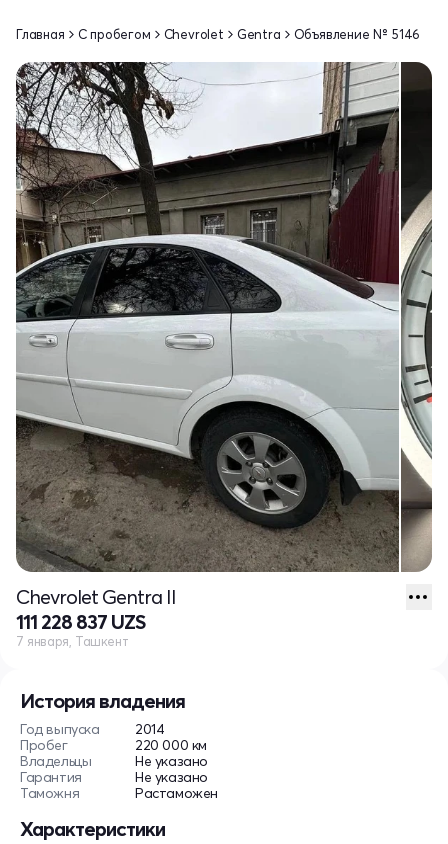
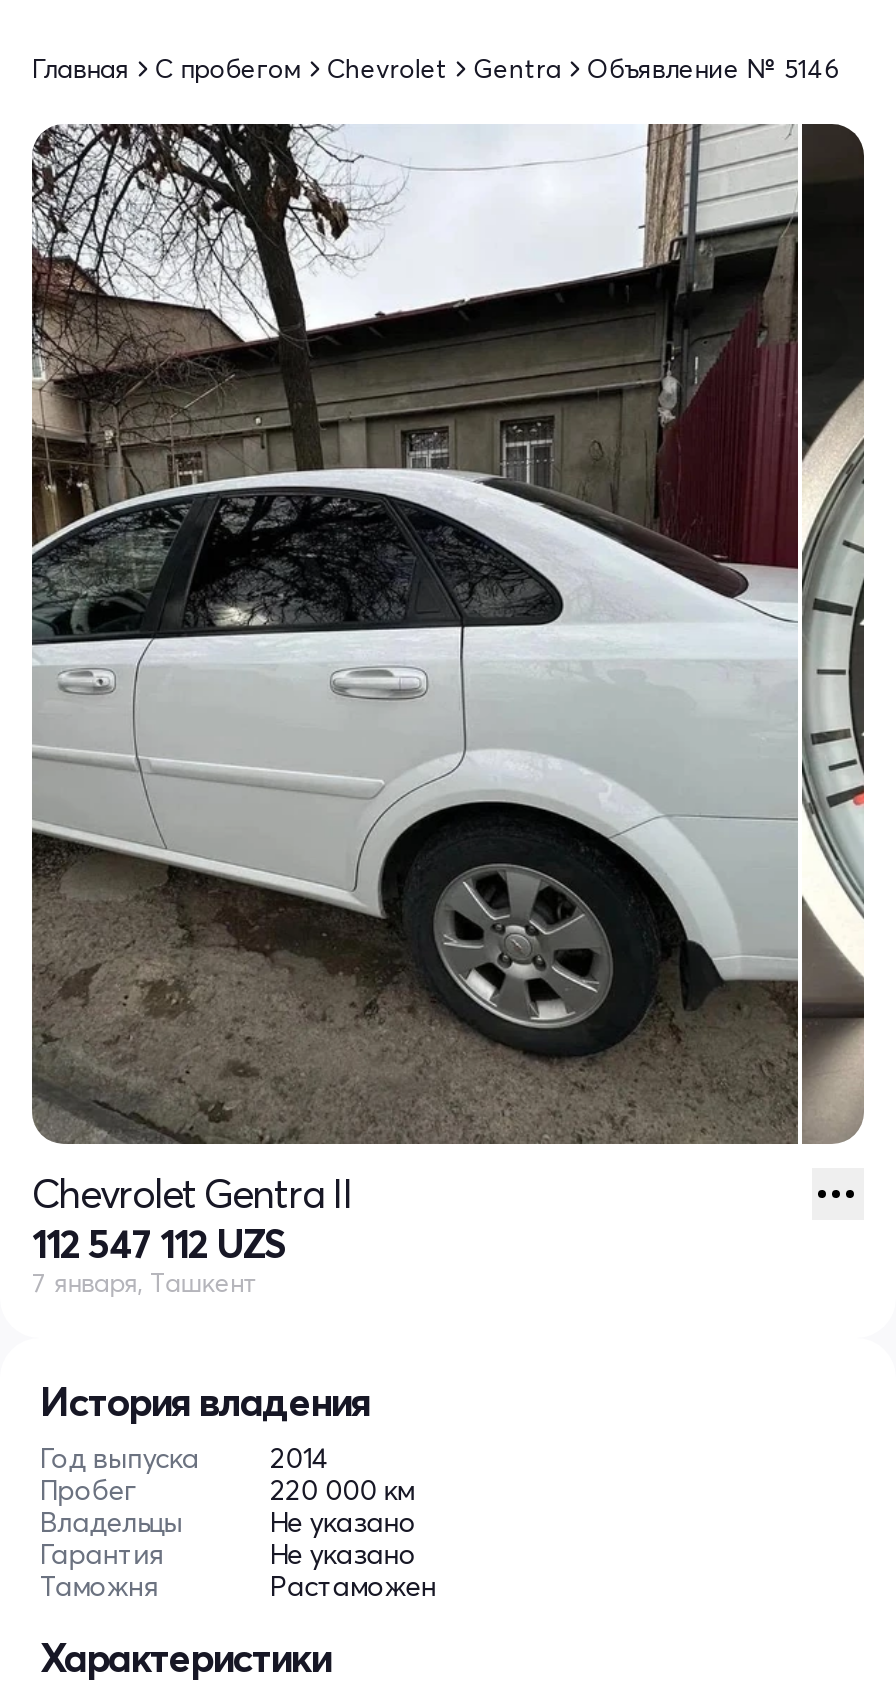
[16,609,145,634] 111 228 837 UZS -> [32,1218,284,1268] 112 547 112 UZS

